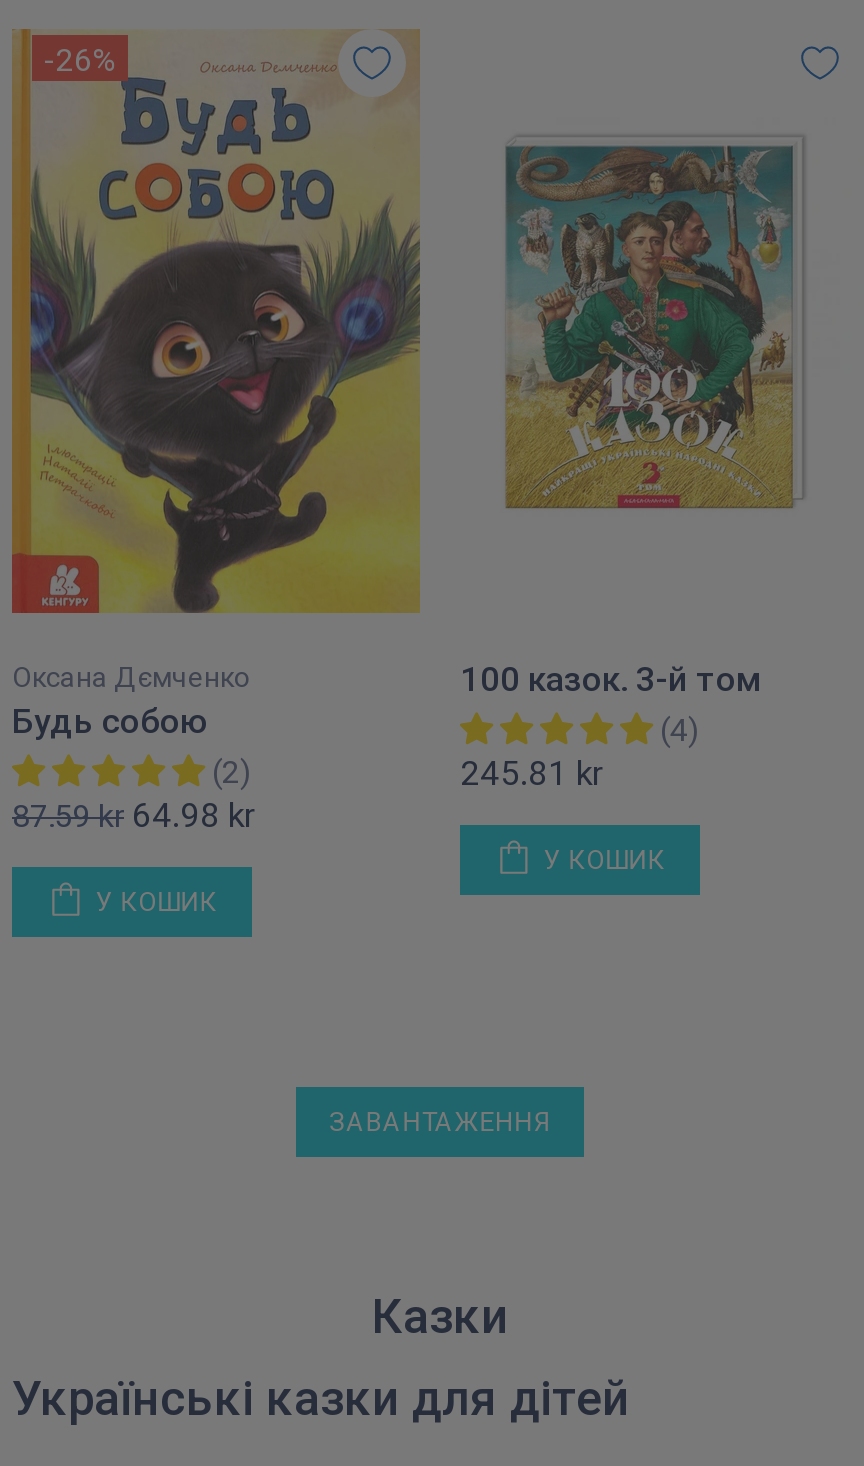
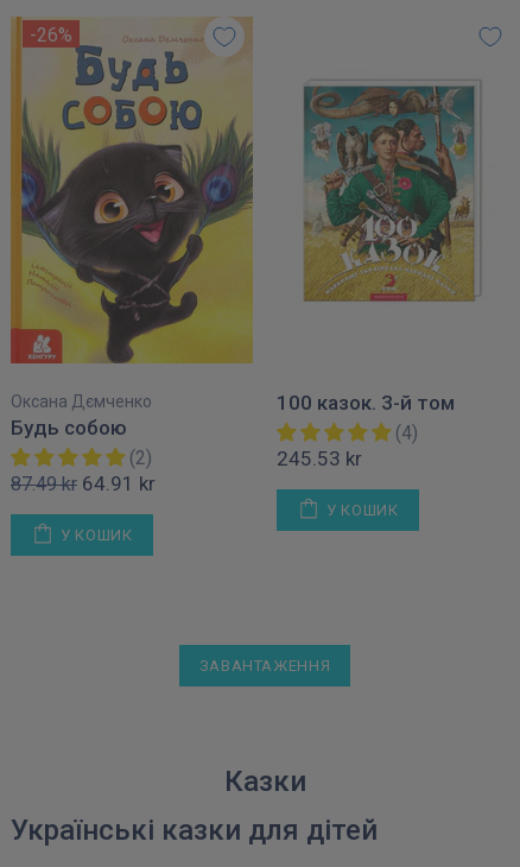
[460,753,604,793] 245.81 kr -> [277,447,362,470] 245.53 kr
[12,795,256,835] 87.59 kr 64.98 kr -> [11,472,156,495] 87.49 kr 64.91 kr

